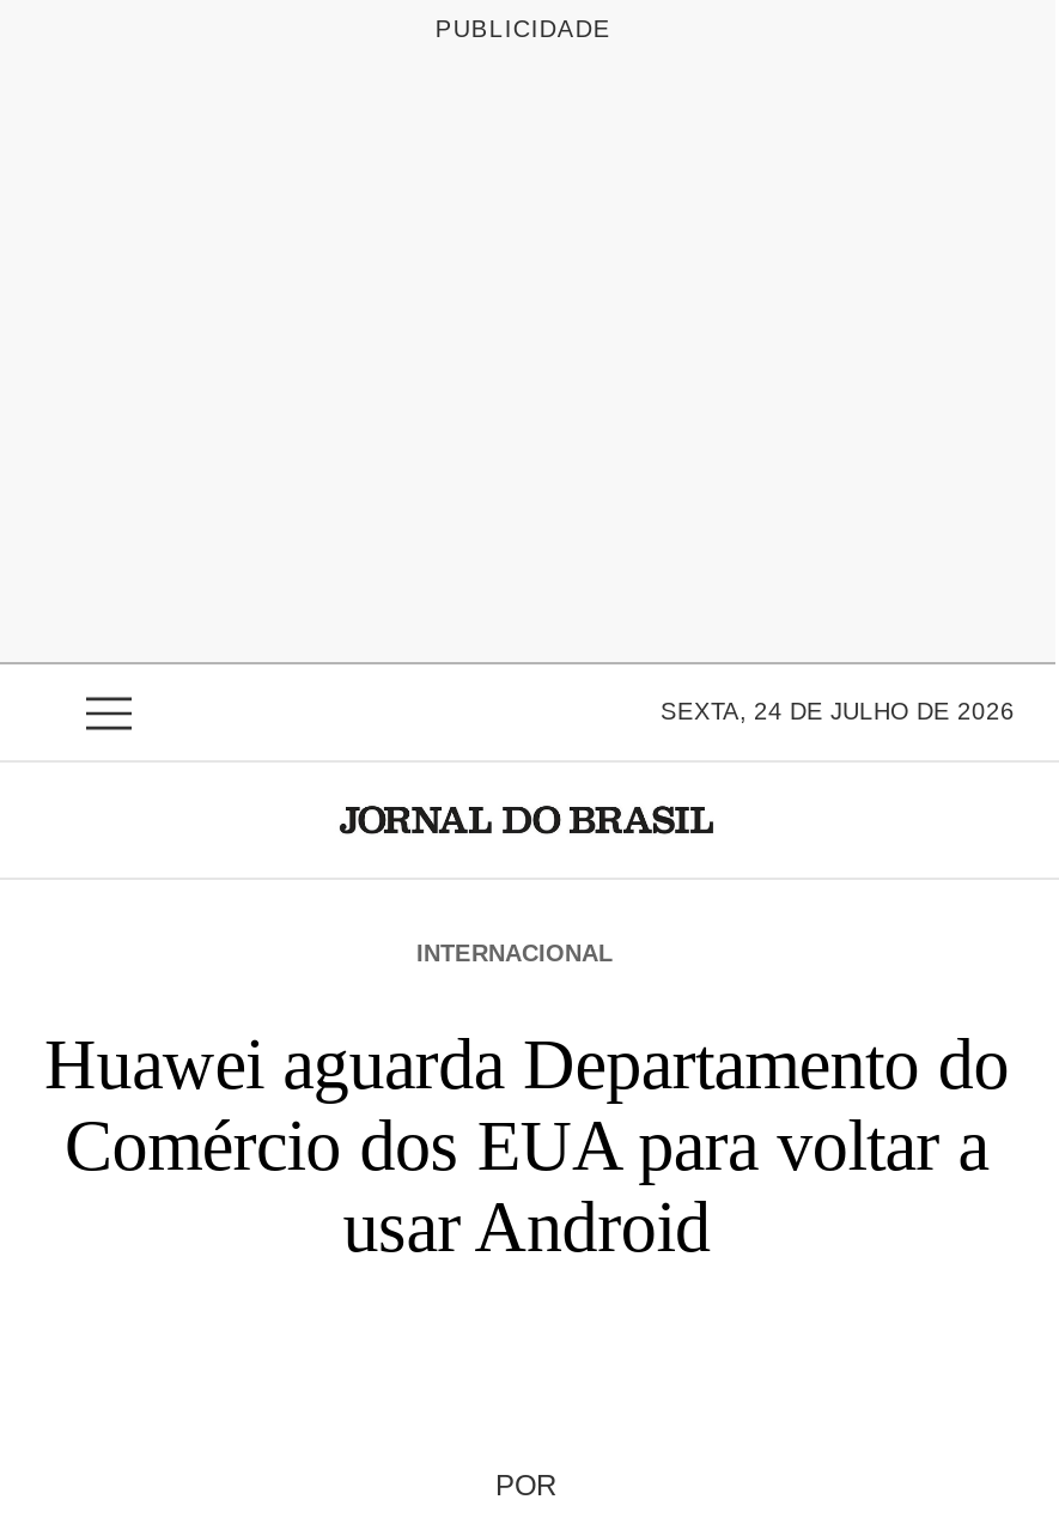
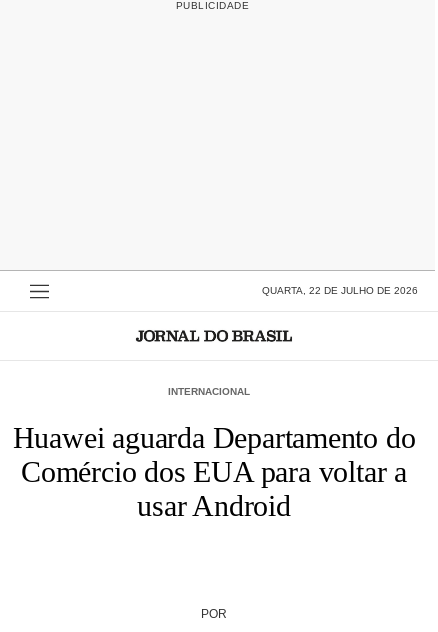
[661,698,1015,724] SEXTA, 24 DE JULHO DE 2026 -> [262,285,418,296] QUARTA, 22 DE JULHO DE 2026

